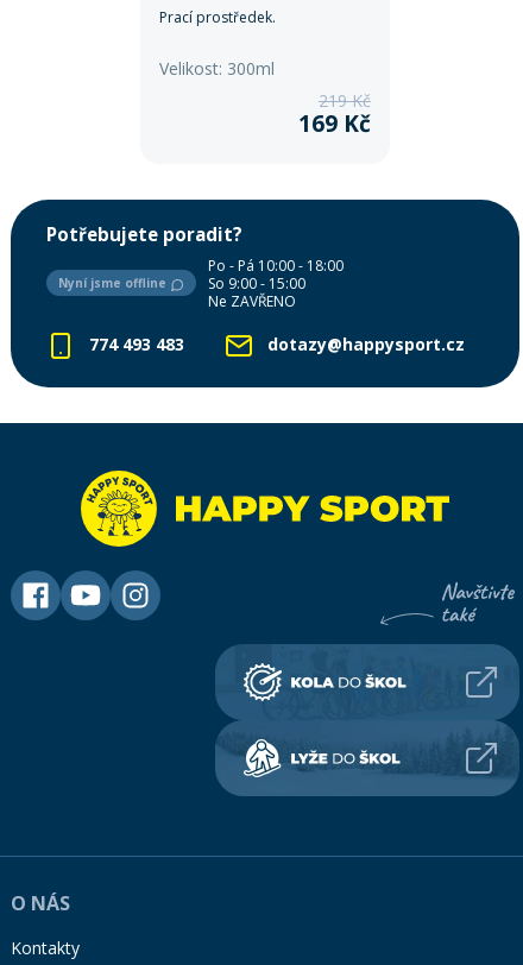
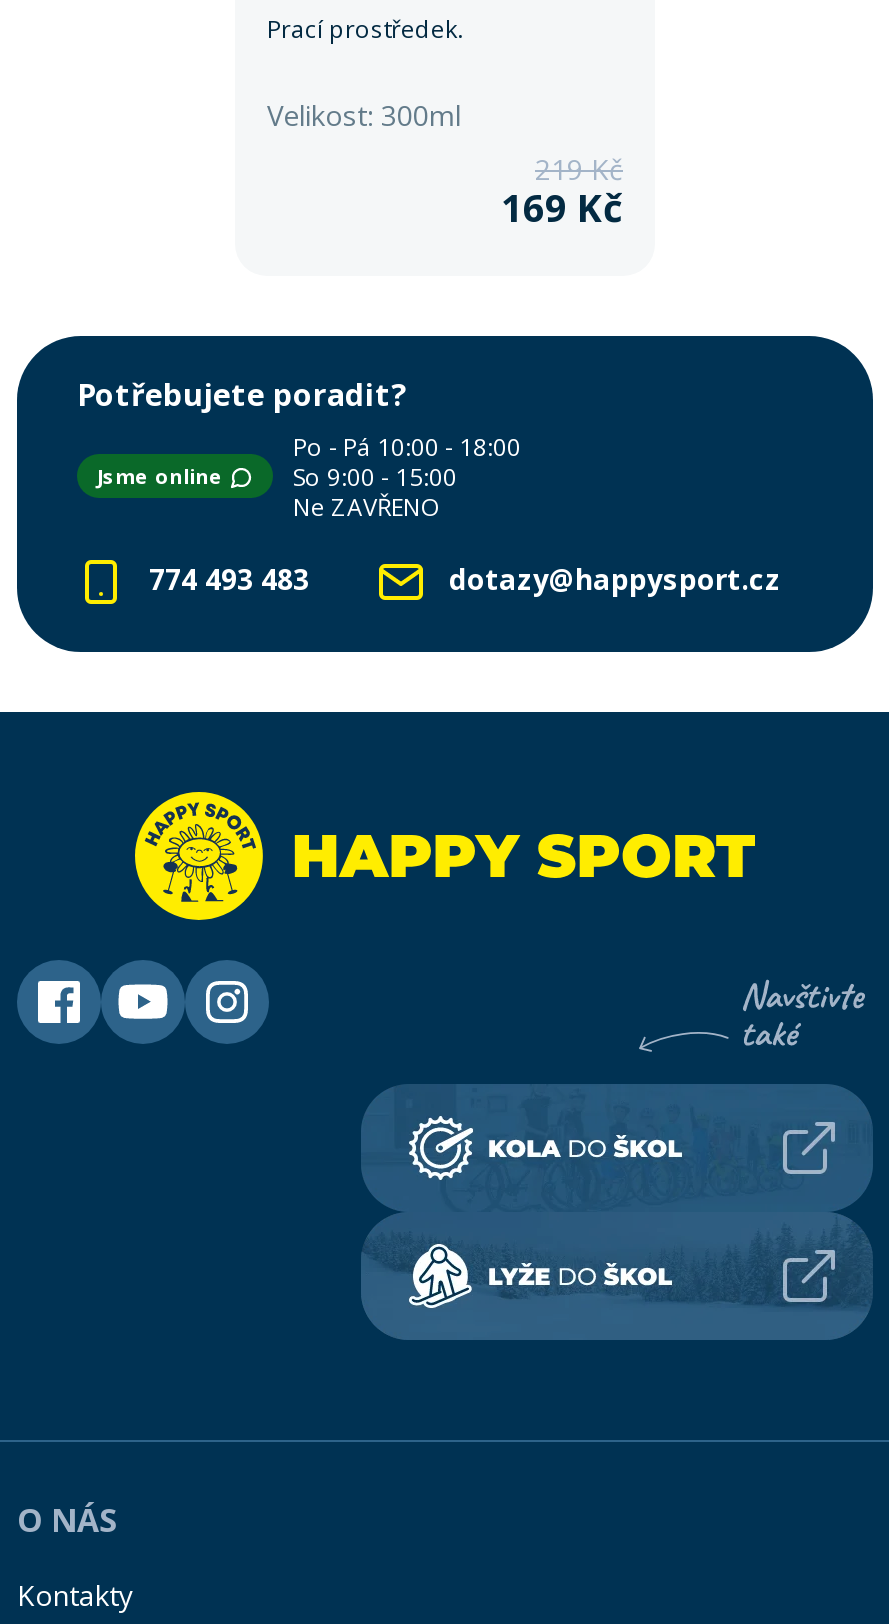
[58,275,170,291] Nyní jsme offline -> [97,462,229,490] Jsme online

